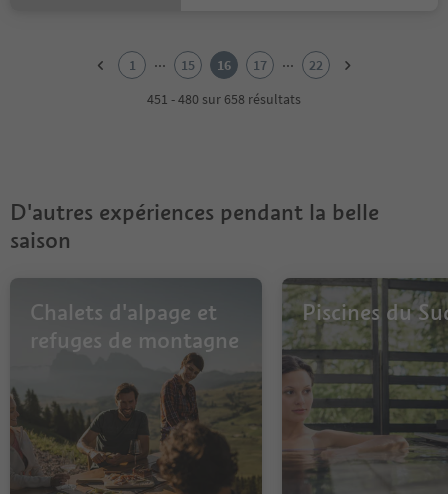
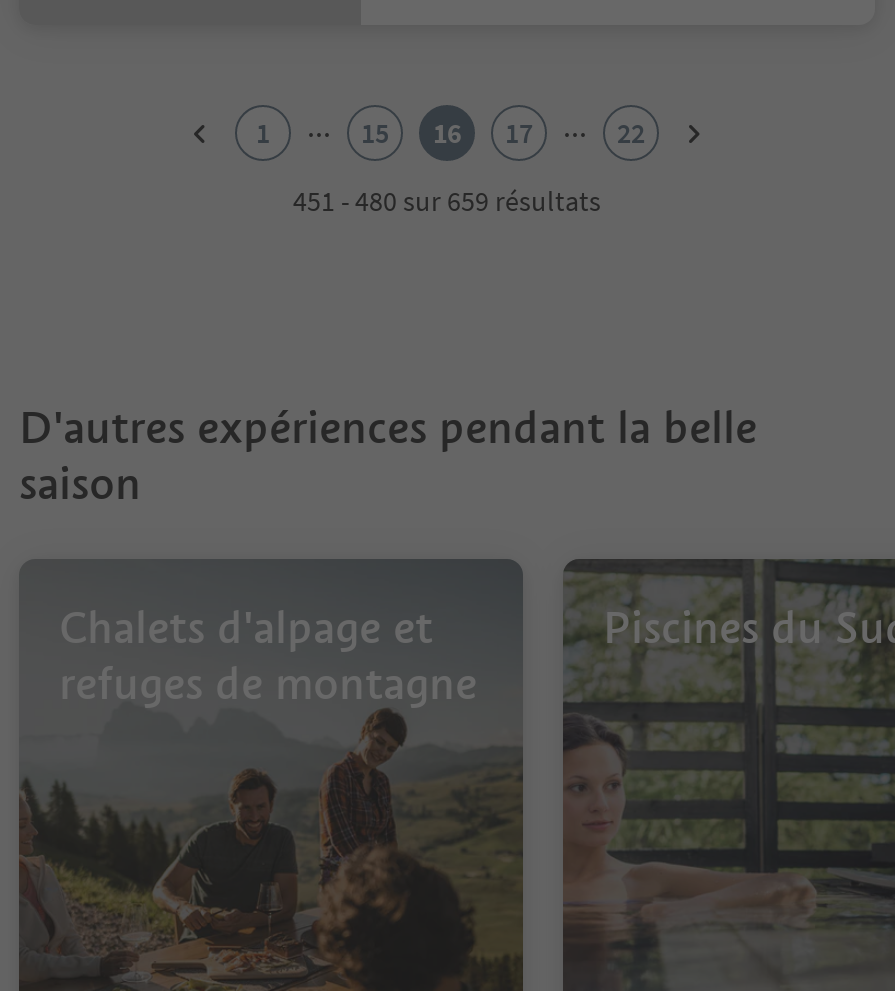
[147,90,301,108] 451 - 480 sur 658 résultats -> [293,183,601,219] 451 - 480 sur 659 résultats

